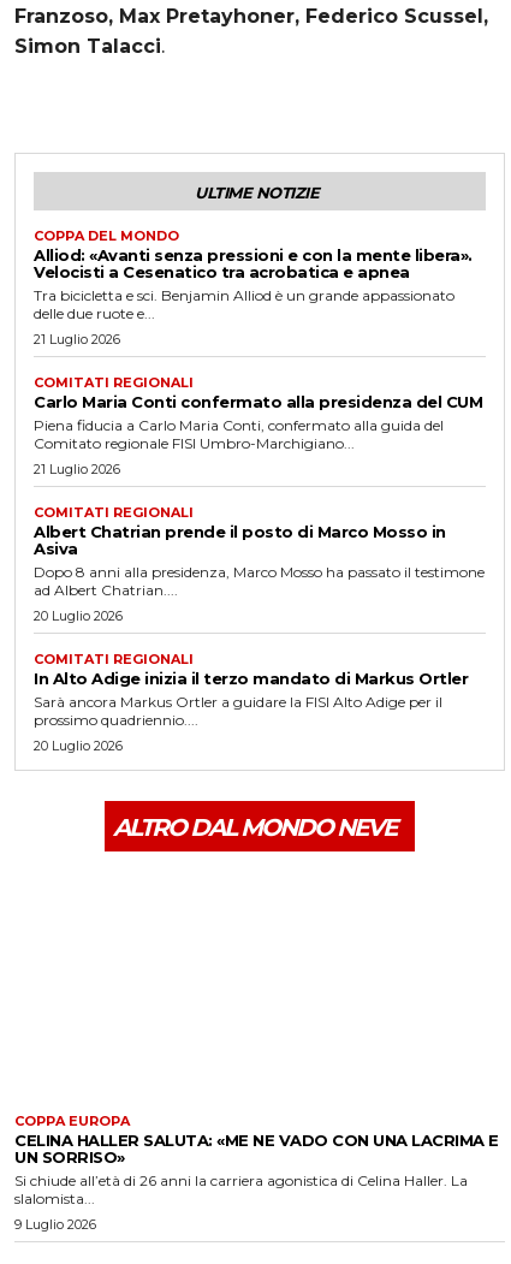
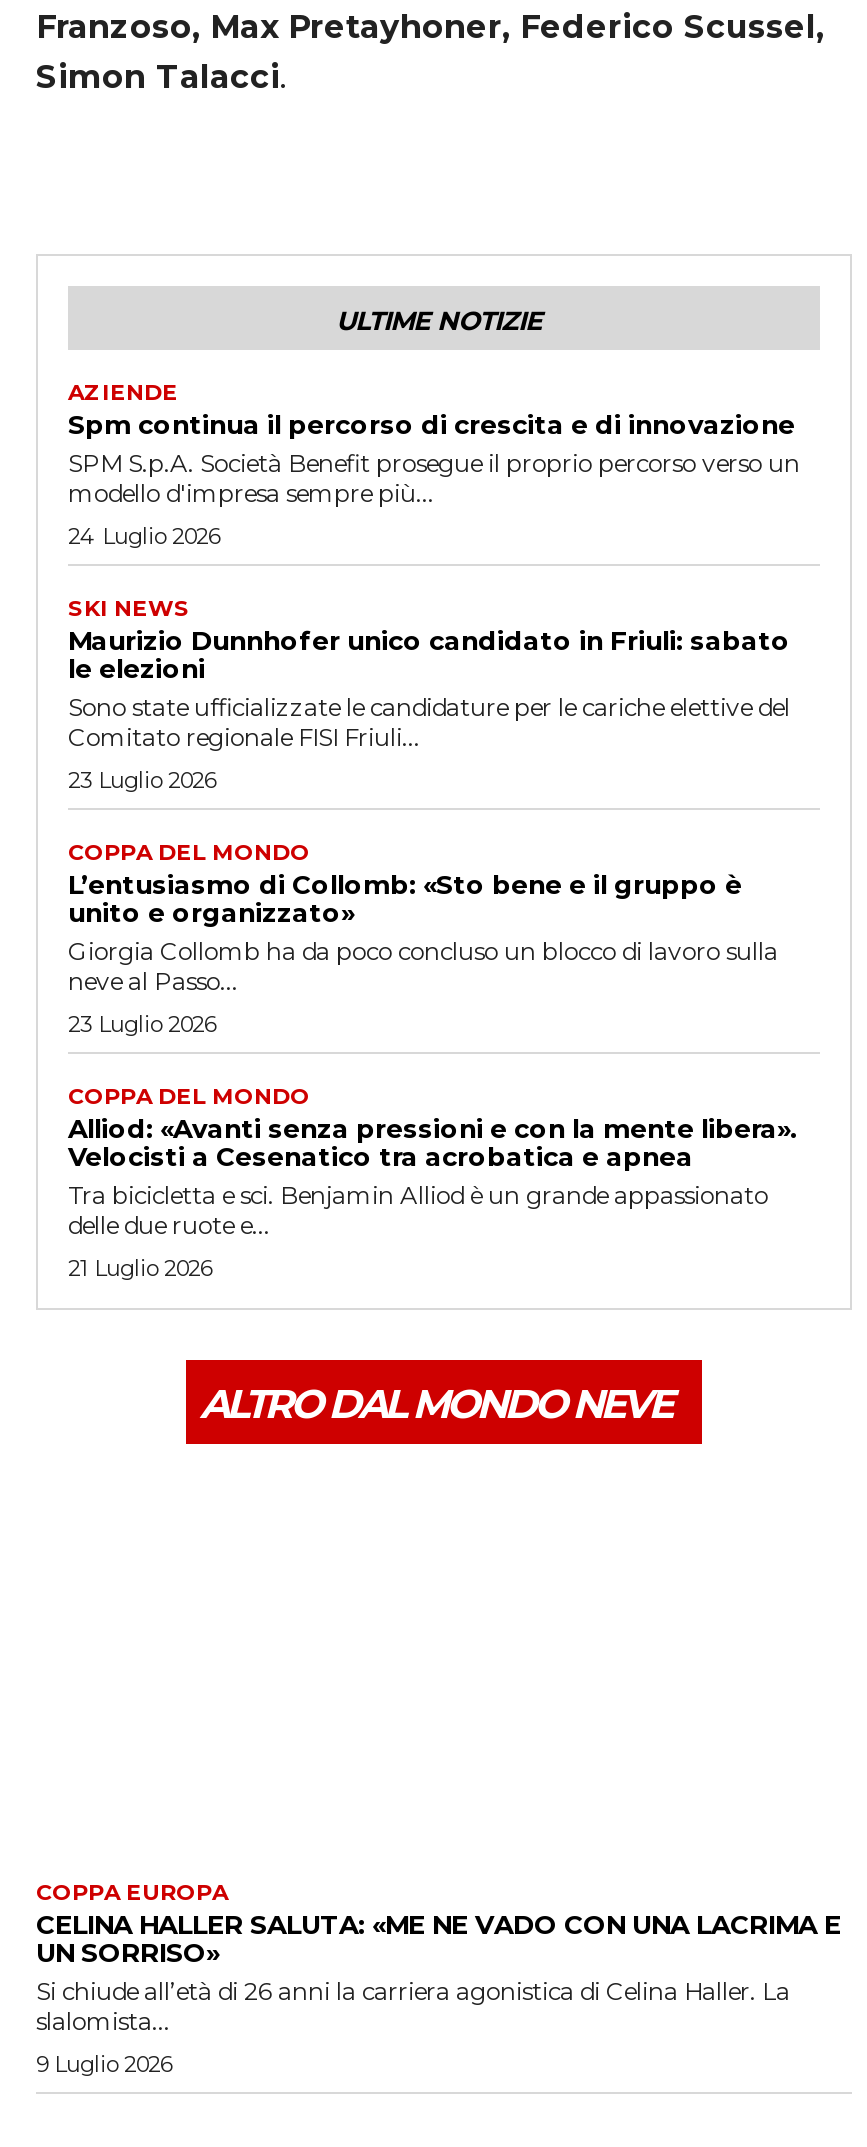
none -> [68,378,800,1038] AZIENDE | Spm continua il percorso di crescita e di innovazione | SPM S.p.A. Società Benefit prosegue il proprio percorso verso un | modello d'impresa sempre più... | 24 Luglio 2026 | SKI NEWS | Maurizio Dunnhofer unico candidato in Friuli: sabato | le elezioni | Sono state ufficializzate le candidature per le cariche elettive del | Comitato regionale FISI Friuli... | 23 Luglio 2026 | COPPA DEL MONDO | L’entusiasmo di Collomb: «Sto bene e il gruppo è | unito e organizzato» | Giorgia Collomb ha da poco concluso un blocco di lavoro sulla | neve al Passo... | 23 Luglio 2026
moved [34,227,472,347] -> [68,1082,797,1282]: COPPA DEL MONDO | Alliod: «Avanti senza pressioni e con la mente libera». | Velocisti a Cesenatico tra acrobatica e apnea | Tra bicicletta e sci. Benjamin Alliod è un grande appassionato | delle due ruote e... | 21 Luglio 2026
[34,374,485,754] COMITATI REGIONALI | Carlo Maria Conti confermato alla presidenza del CUM | Piena fiducia a Carlo Maria Conti, confermato alla guida del | Comitato regionale FISI Umbro-Marchigiano... | 21 Luglio 2026 | COMITATI REGIONALI | Albert Chatrian prende il posto di Marco Mosso in | Asiva | Dopo 8 anni alla presidenza, Marco Mosso ha passato il testimone | ad Albert Chatrian.... | 20 Luglio 2026 | COMITATI REGIONALI | In Alto Adige inizia il terzo mandato di Markus Ortler | Sarà ancora Markus Ortler a guidare la FISI Alto Adige per il | prossimo quadriennio.... | 20 Luglio 2026 -> none

